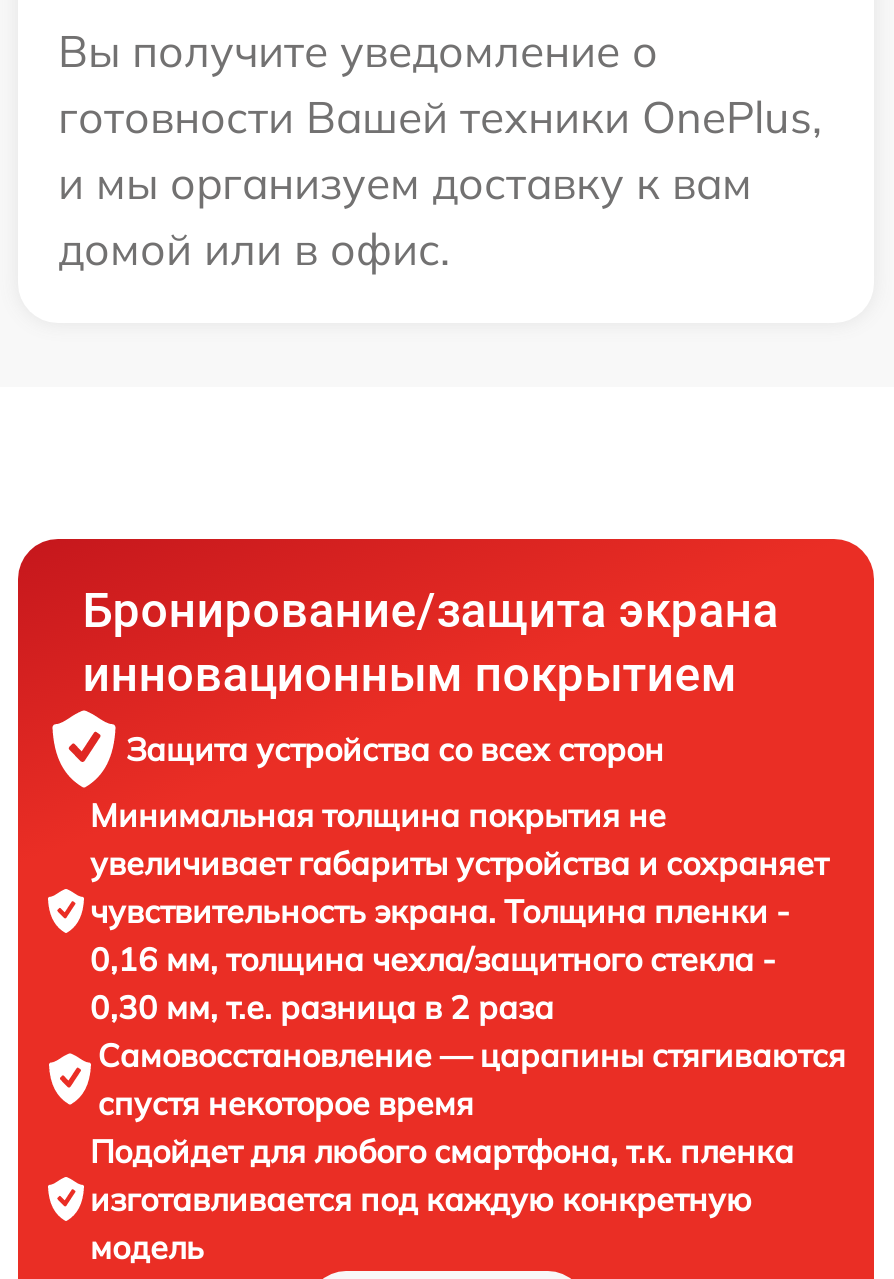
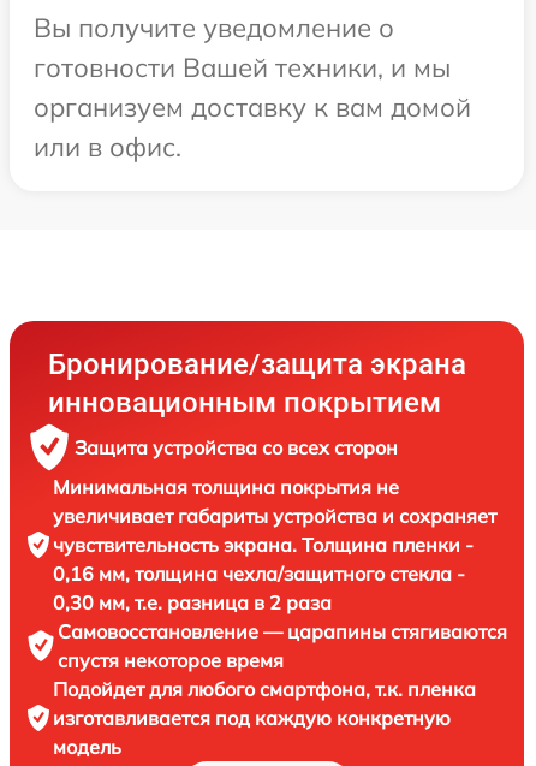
[58,90,822,278] готовности Вашей техники OnePlus, | и мы организуем доставку к вам | домой или в офис. -> [34,51,471,164] готовности Вашей техники, и мы | организуем доставку к вам домой | или в офис.

